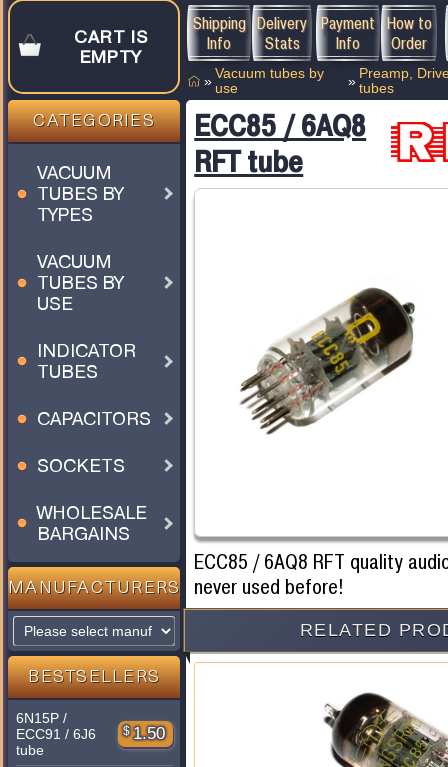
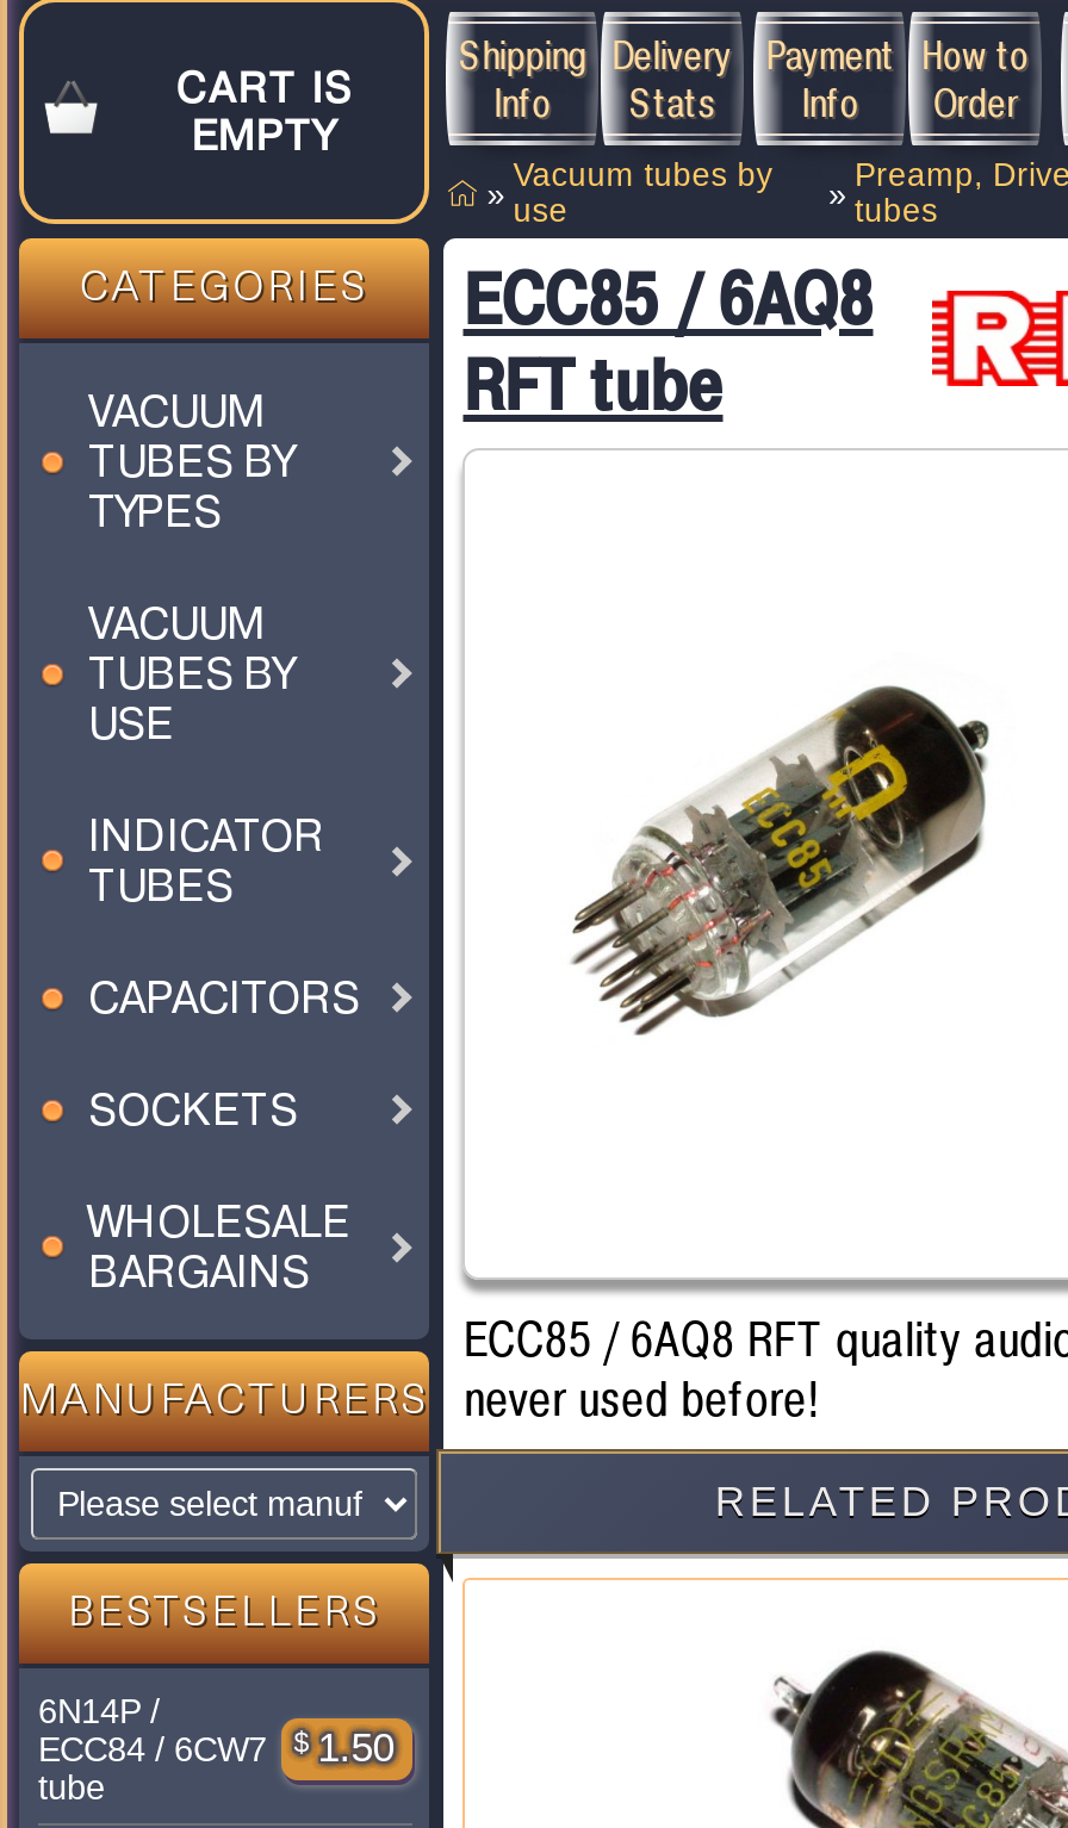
[16,710,96,742] 6N15P / | ECC91 / 6J6 -> [38,1692,267,1768] 6N14P / | ECC84 / 6CW7

